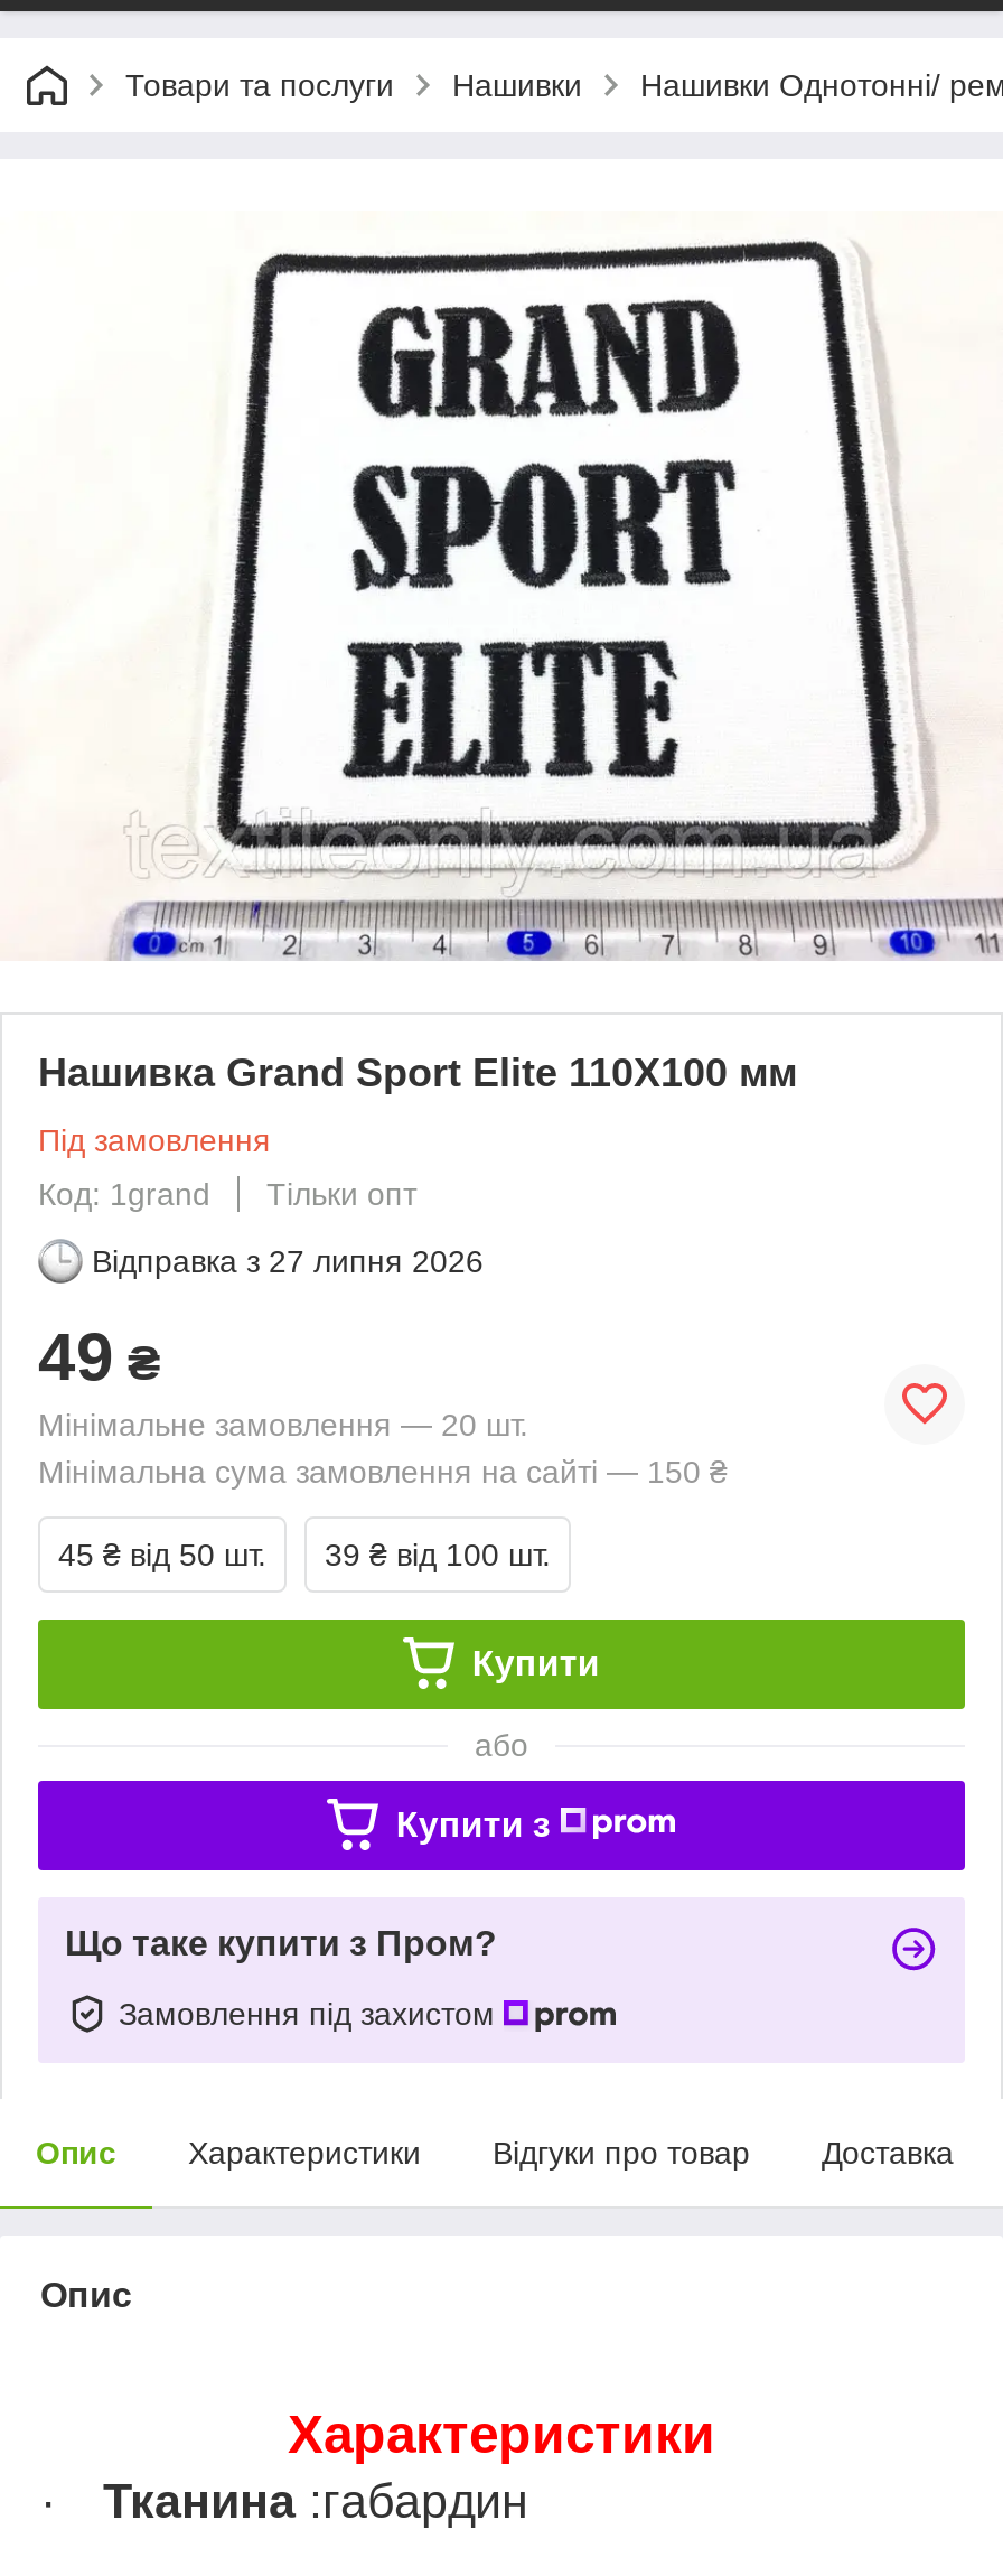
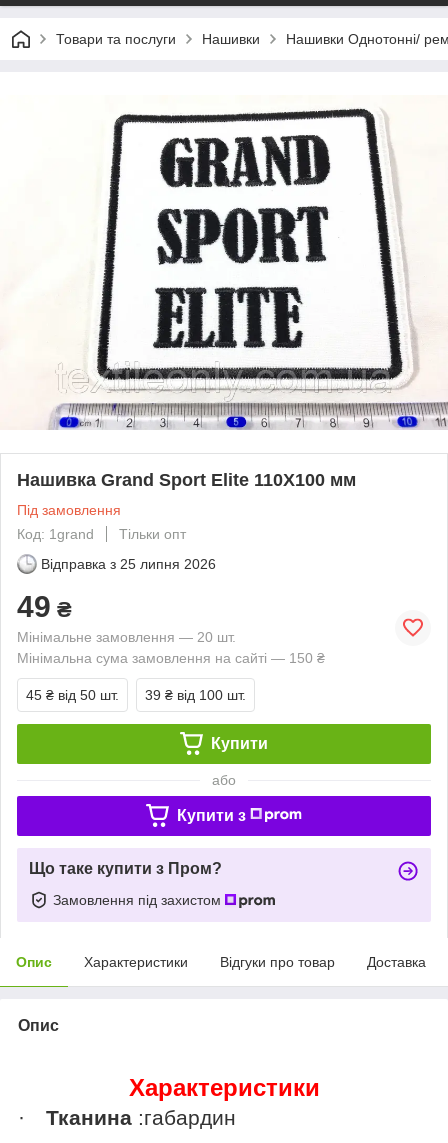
[92,1243,484,1279] Відправка з 27 липня 2026 -> [41,556,216,572] Відправка з 25 липня 2026

